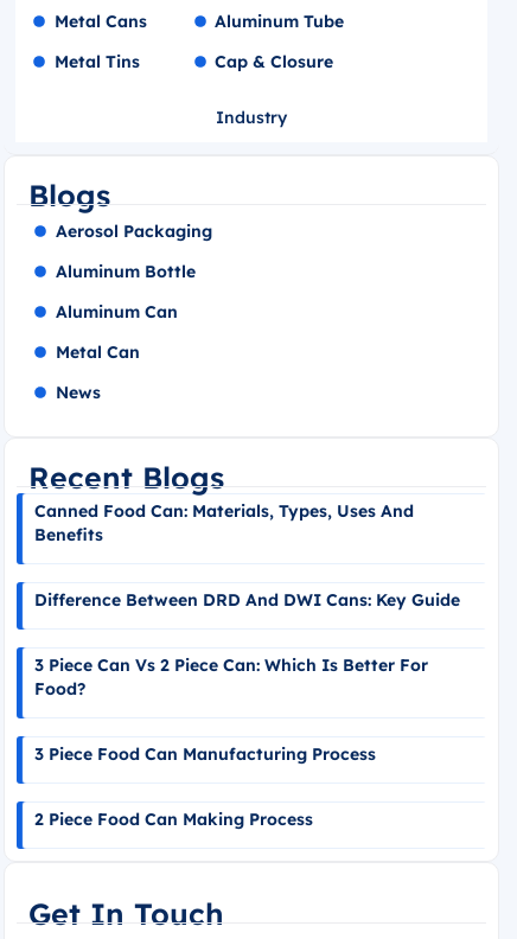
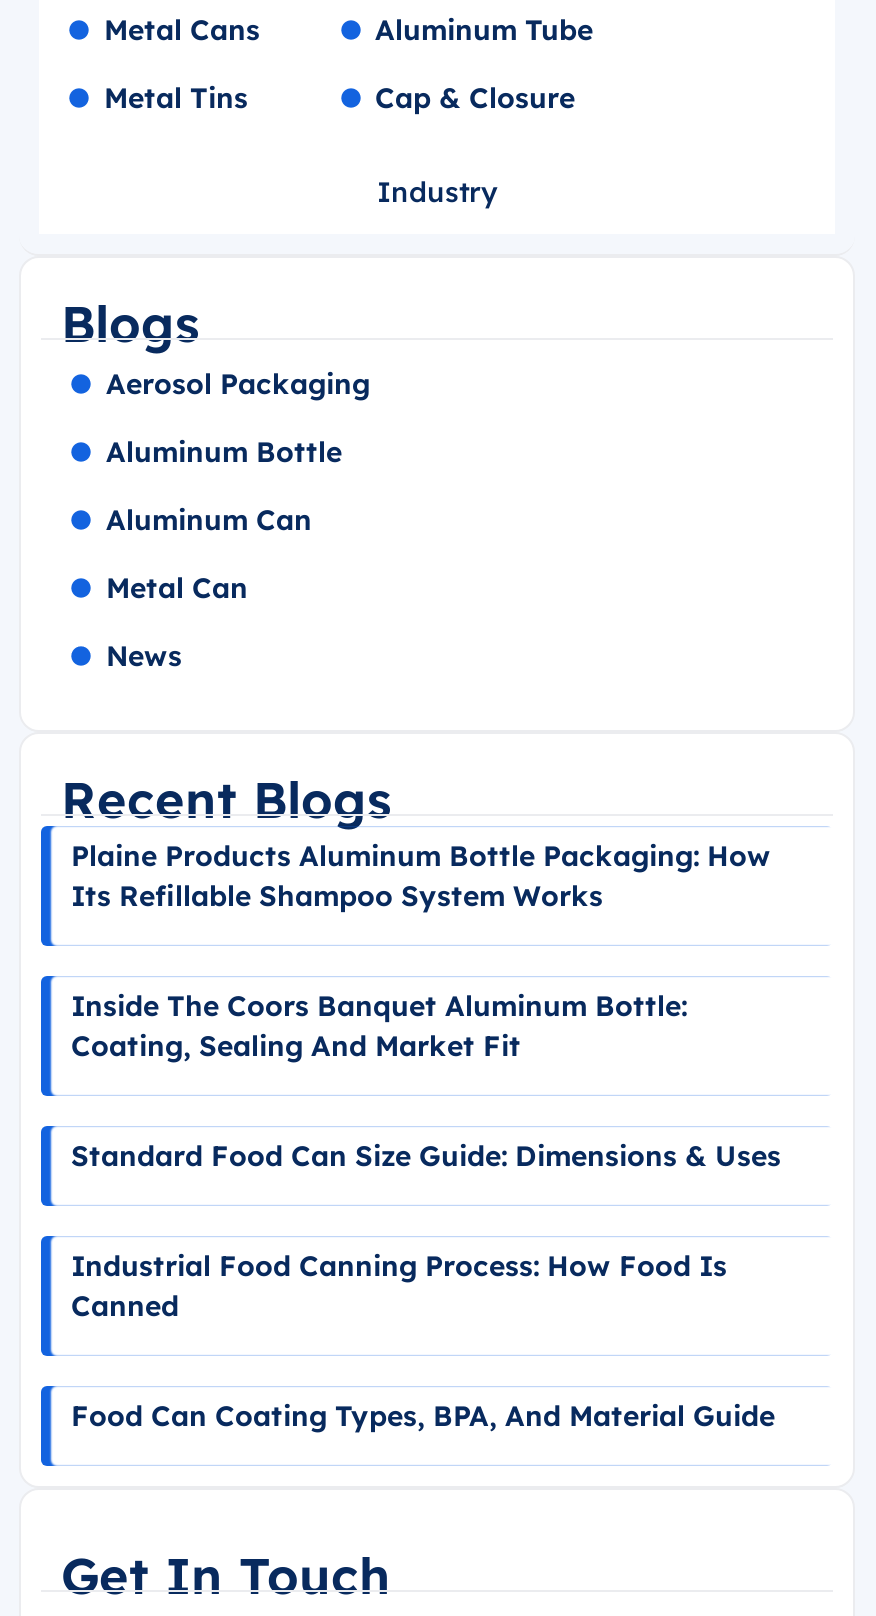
[34,500,414,545] Canned Food Can: Materials, Types, Uses And | Benefits -> [71,838,771,914] Plaine Products Aluminum Bottle Packaging: How | Its Refillable Shampoo System Works
[34,589,460,610] Difference Between DRD And DWI Cans: Key Guide -> [71,988,687,1064] Inside The Coors Banquet Aluminum Bottle: | Coating, Sealing And Market Fit
[34,654,428,699] 3 Piece Can Vs 2 Piece Can: Which Is Better For | Food? -> [71,1138,781,1174] Standard Food Can Size Guide: Dimensions & Uses
[34,743,376,765] 3 Piece Food Can Manufacturing Process -> [71,1248,727,1324] Industrial Food Canning Process: How Food Is | Canned
[34,808,313,830] 2 Piece Food Can Making Process -> [71,1398,775,1434] Food Can Coating Types, BPA, And Material Guide

